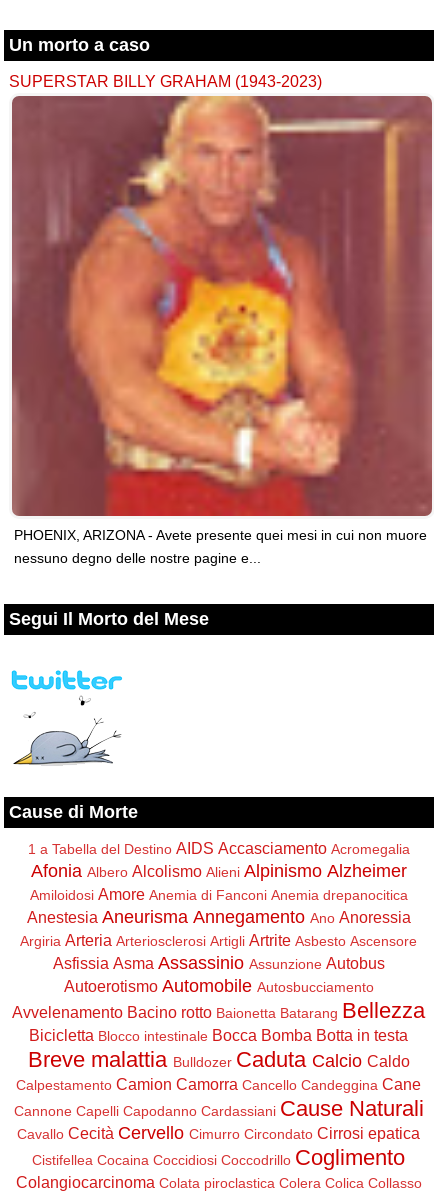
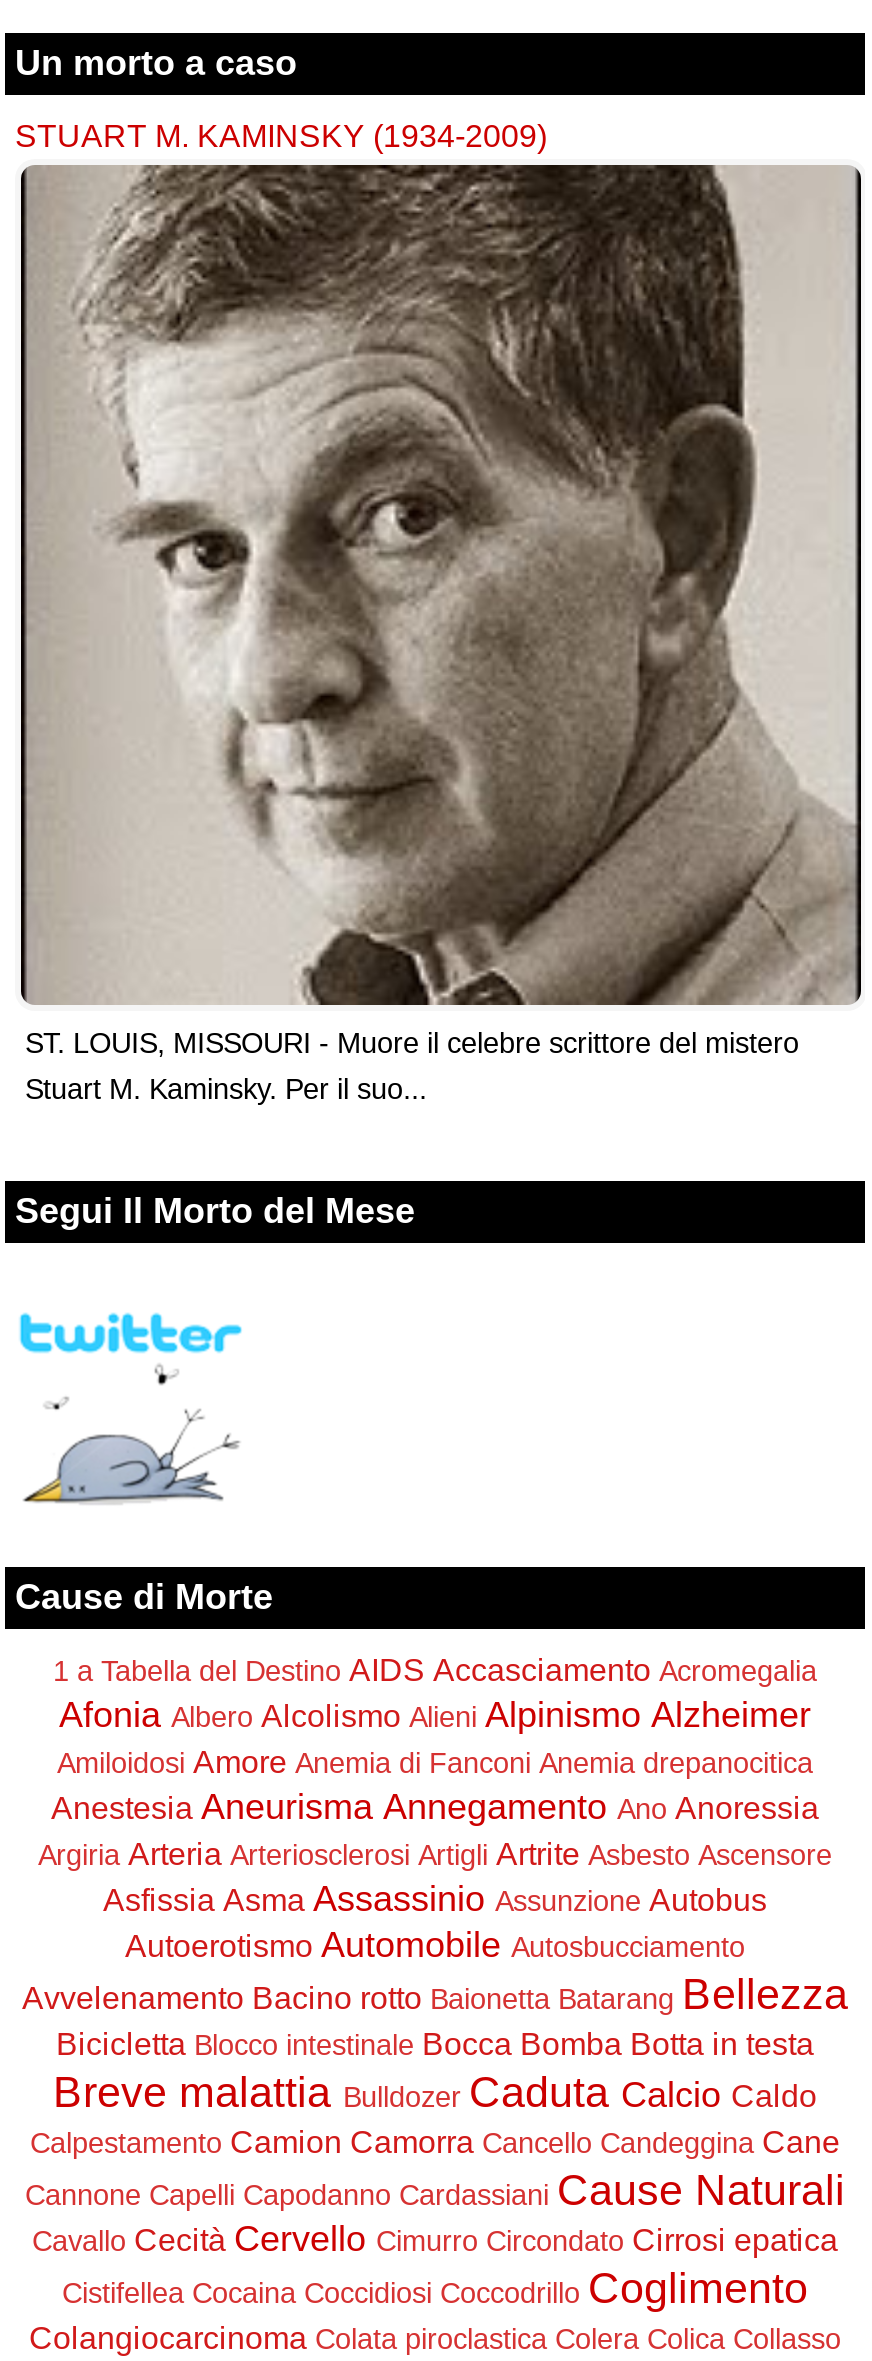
[9,72,322,90] SUPERSTAR BILLY GRAHAM (1943-2023) -> [15,118,547,154] STUART M. KAMINSKY (1934-2009)
[11,96,433,566] [image] | PHOENIX, ARIZONA - Avete presente quei mesi in cui non muore | nessuno degno delle nostre pagine e... -> [19,163,863,1106] [image] | ST. LOUIS, MISSOURI - Muore il celebre scrittore del mistero | Stuart M. Kaminsky. Per il suo...

